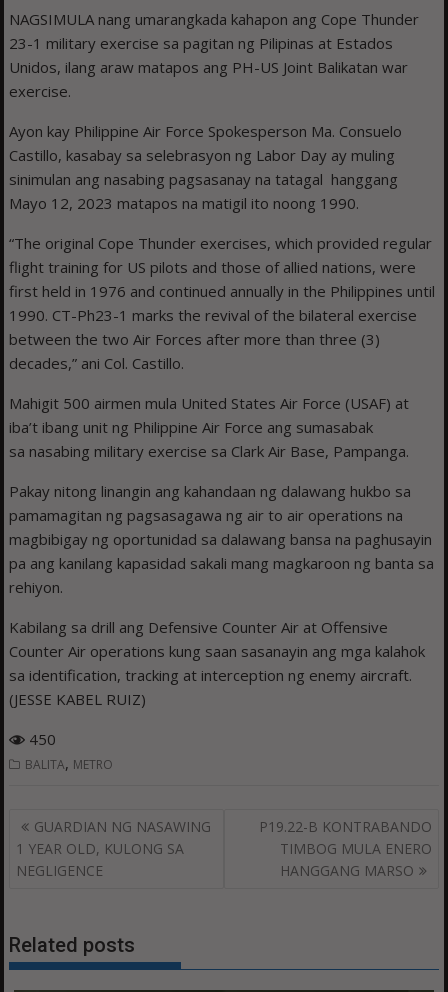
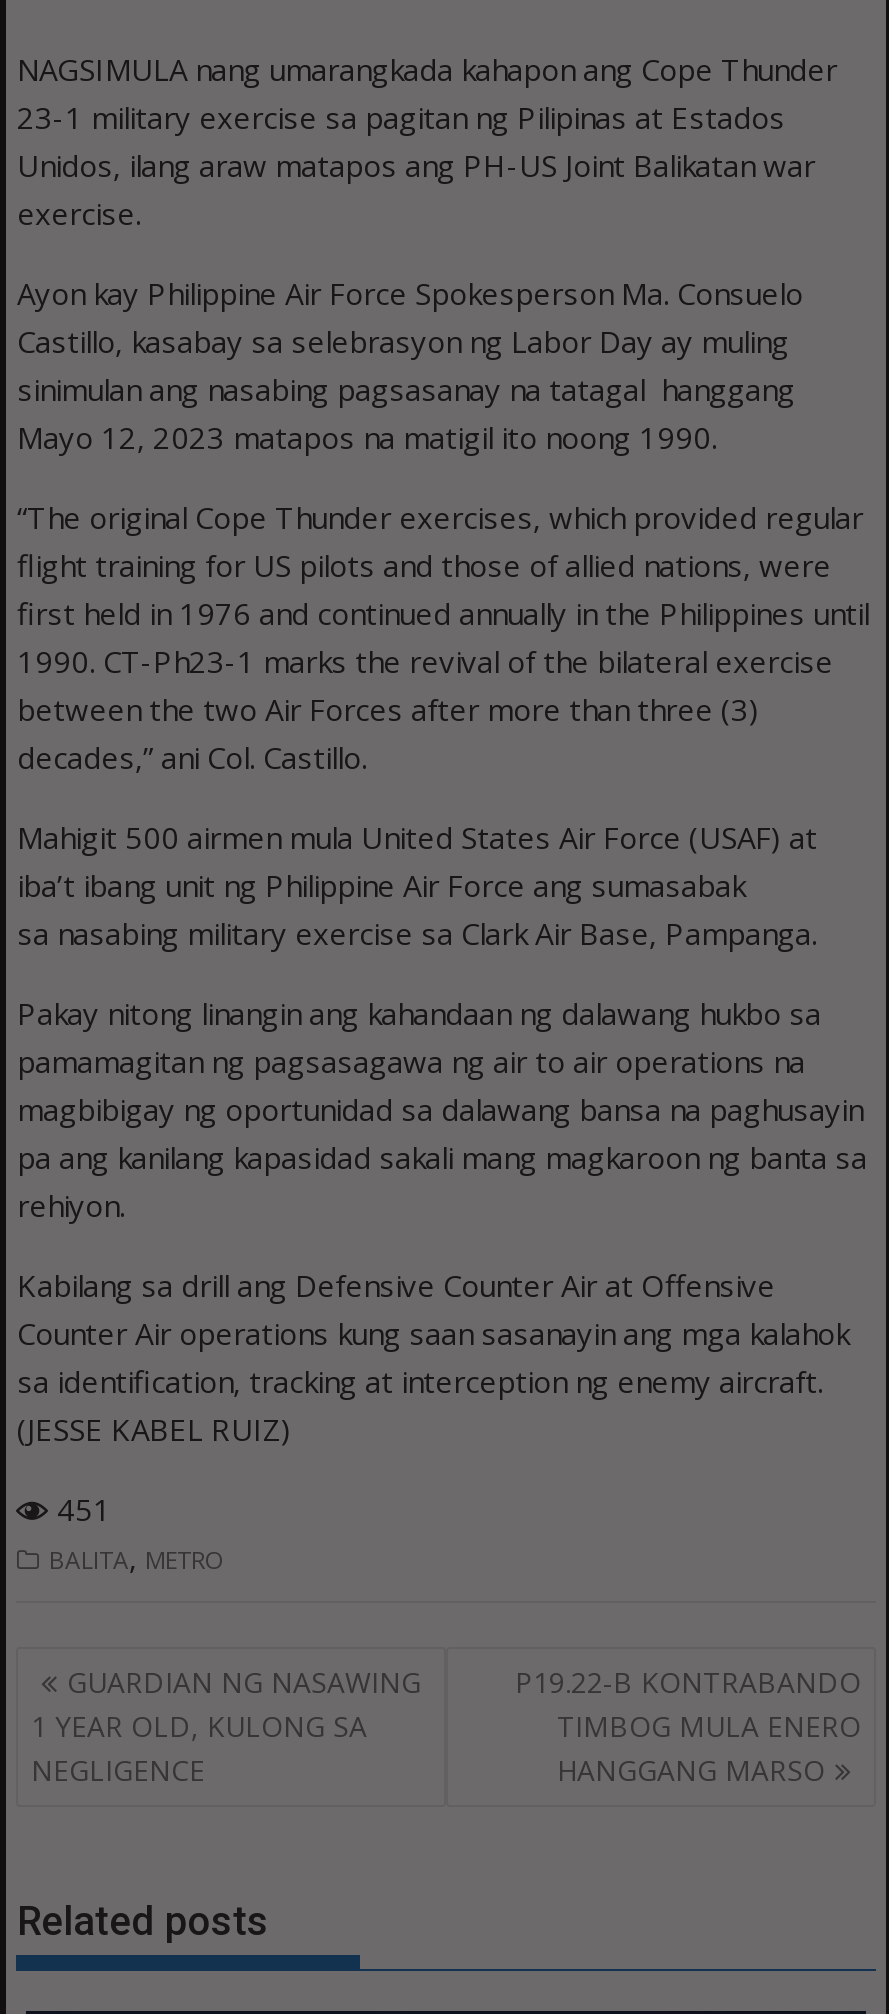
[25,729,56,749] 450 -> [49,1489,111,1529] 451

